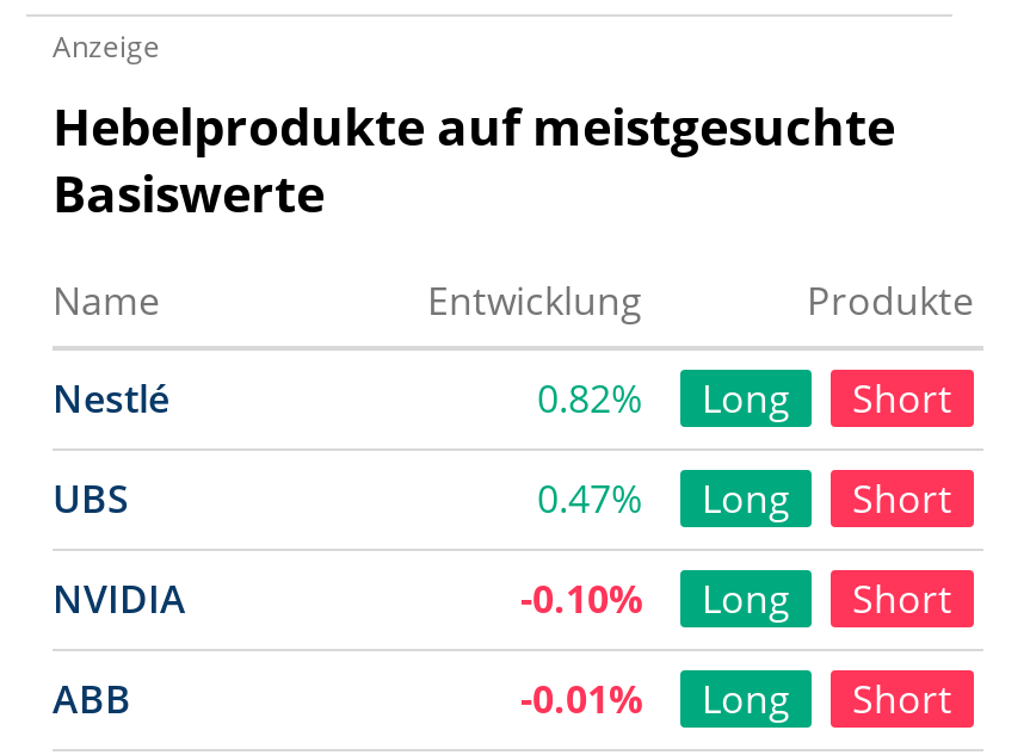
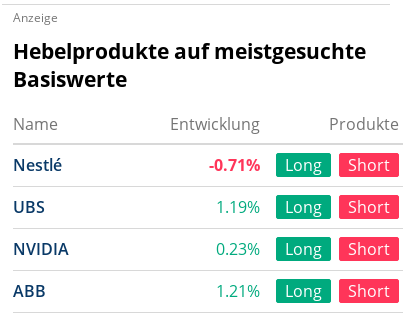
[537,372,952,425] 0.82% Long Short -> [209,154,390,176] -0.71% Long Short
[537,472,952,525] 0.47% Long Short -> [216,196,390,218] 1.19% Long Short
[520,573,952,625] -0.10% Long Short -> [216,238,390,260] 0.23% Long Short
[520,673,952,725] -0.01% Long Short -> [216,280,390,302] 1.21% Long Short

